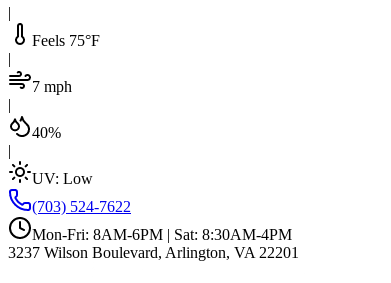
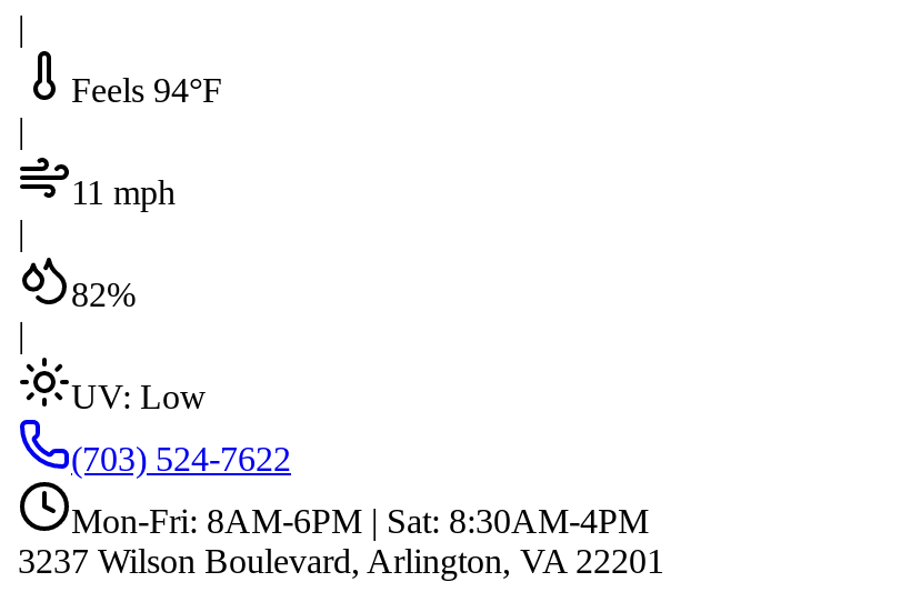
[32,32,100,49] Feels 75°F -> [71,71,222,109] Feels 94°F
[32,78,72,95] 7 mph -> [71,173,176,211] 11 mph
[32,124,61,141] 40% -> [71,275,136,313] 82%

